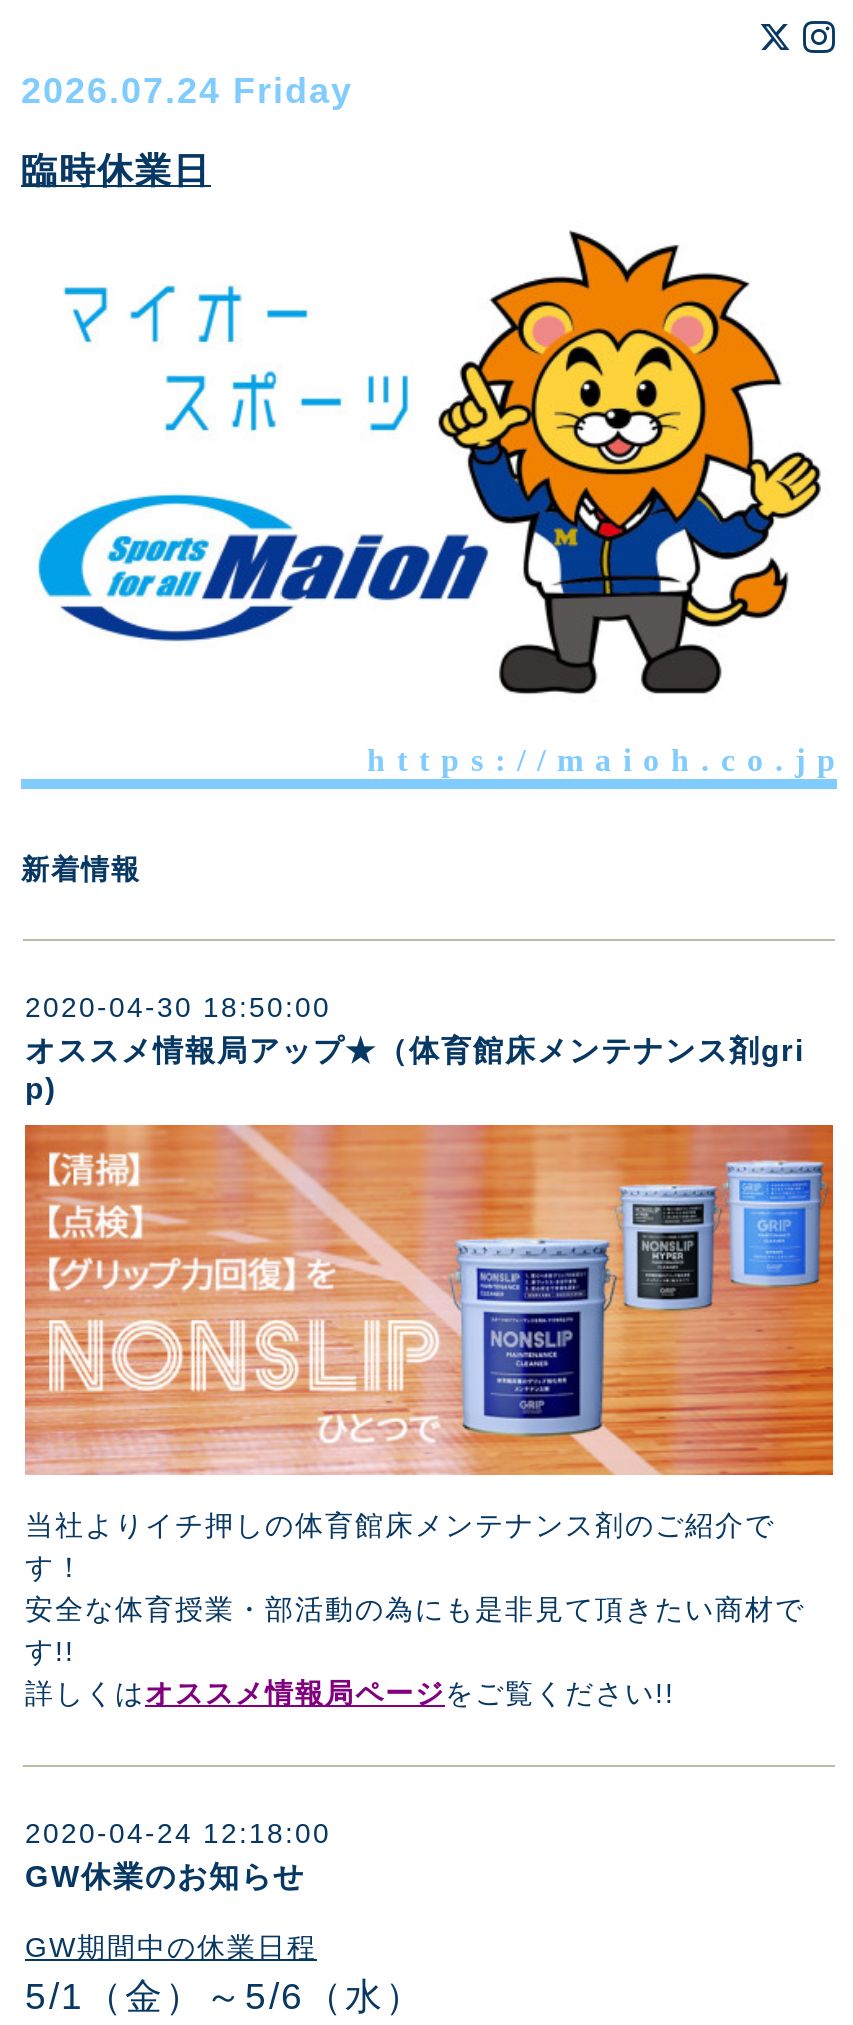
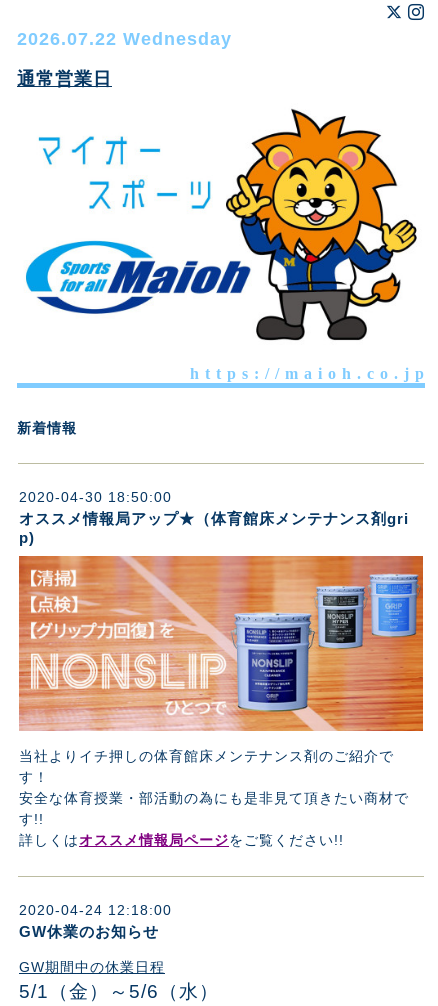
[21,71,353,111] 2026.07.24 Friday -> [17,29,232,49] 2026.07.22 Wednesday
[21,151,211,191] 臨時休業日 -> [17,69,112,89] 通常営業日

